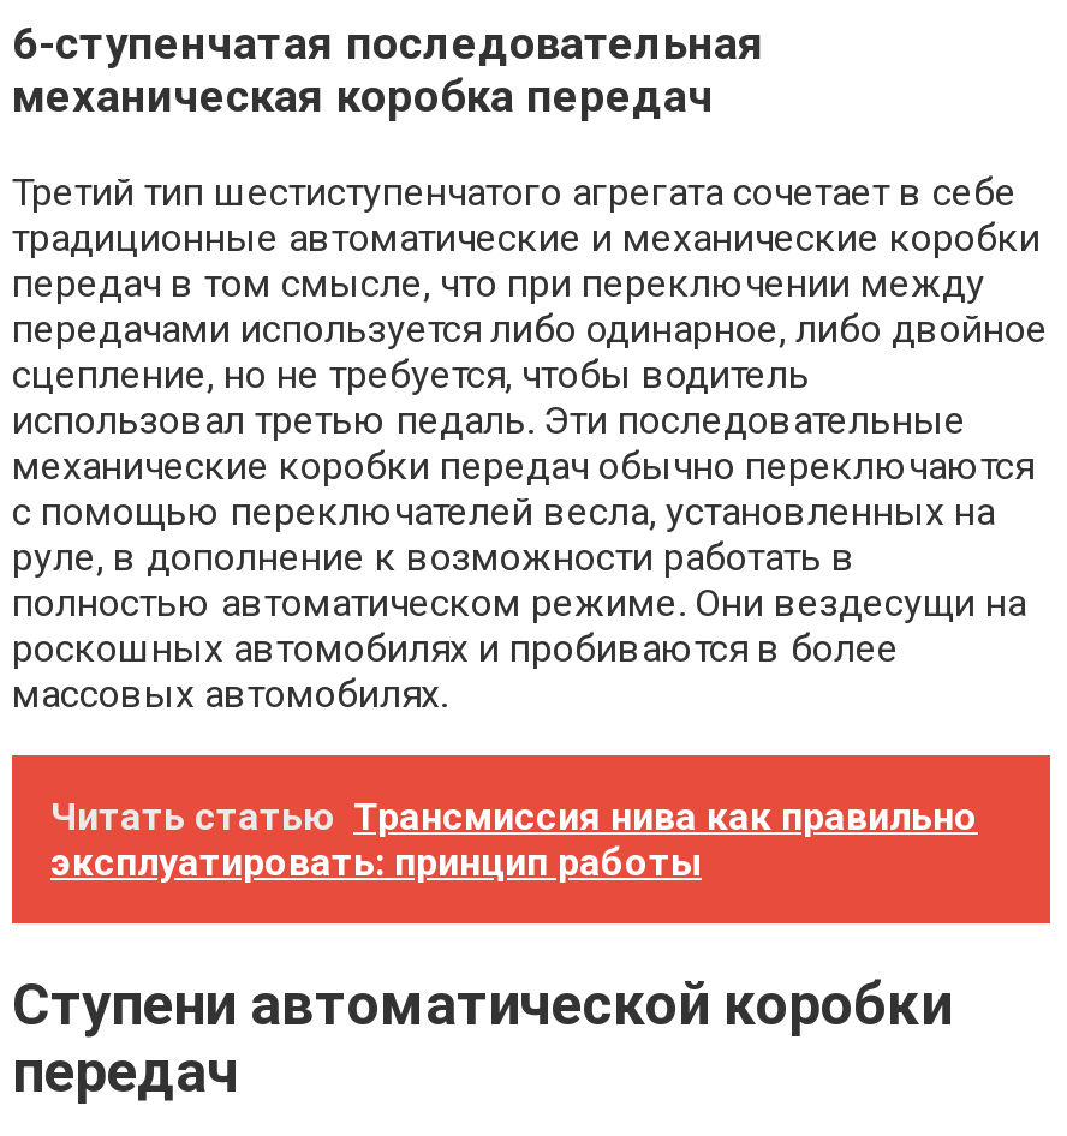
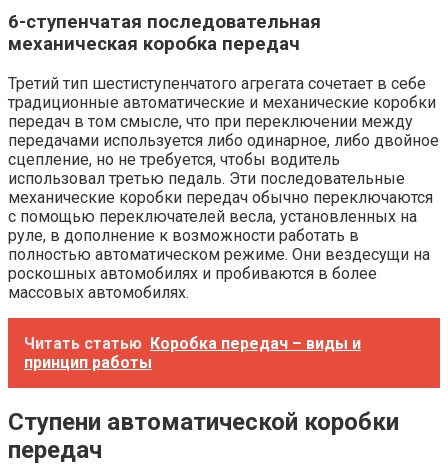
[50,794,978,885] Читать статью Трансмиссия нива как правильно | эксплуатировать: принцип работы -> [24,334,361,372] Читать статью Коробка передач – виды и | принцип работы

